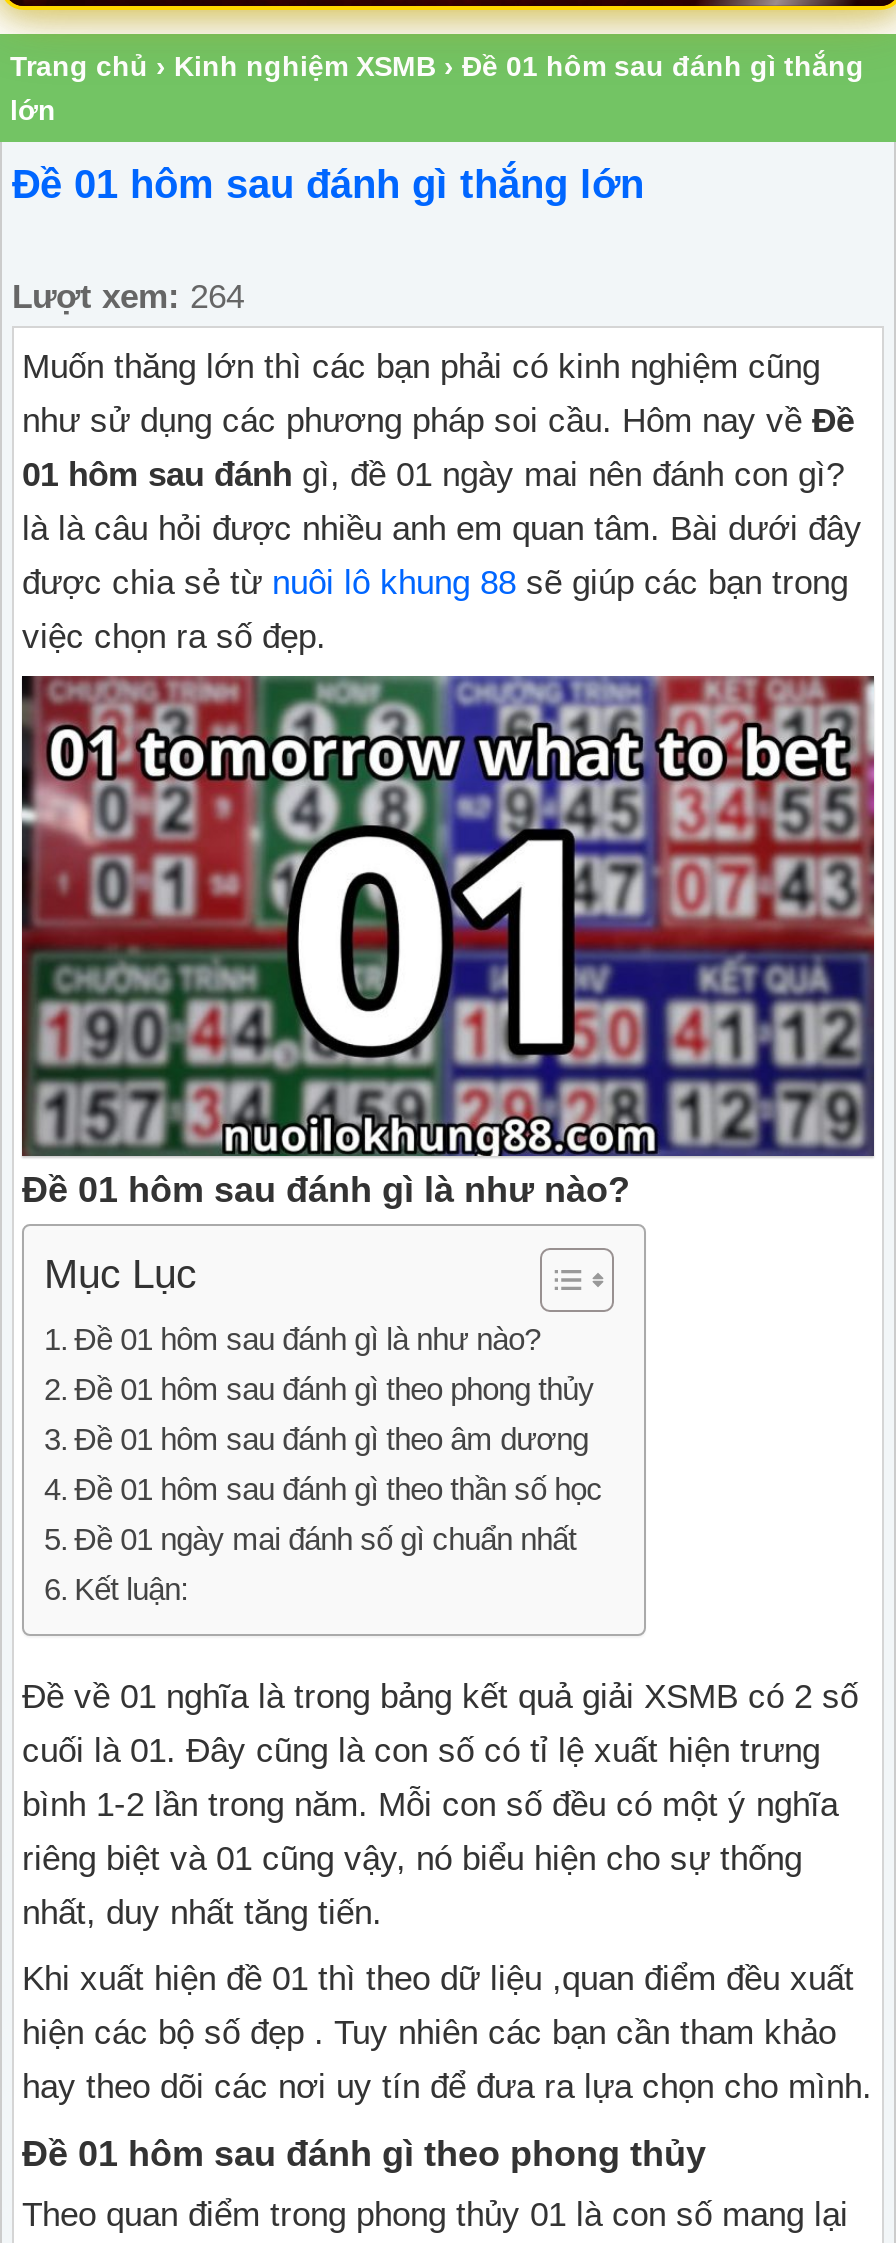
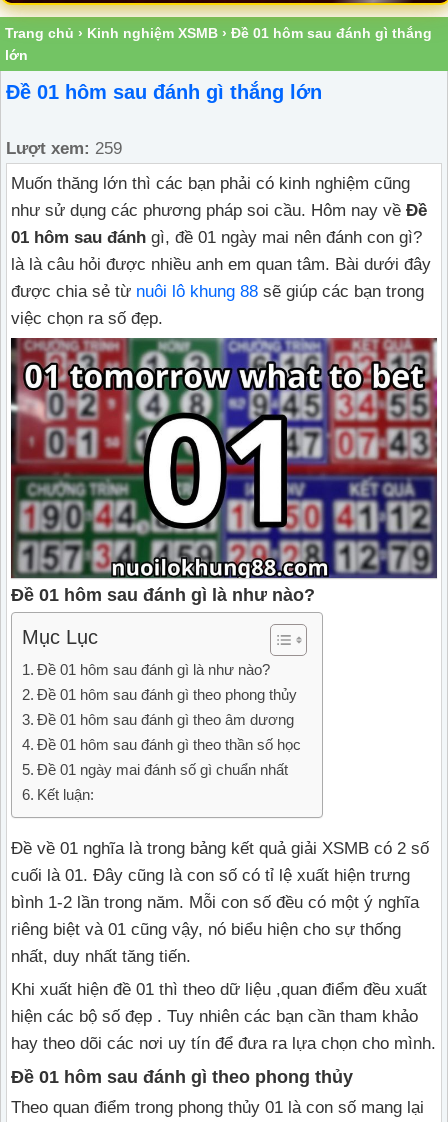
[12,279,244,317] Lượt xem: 264 -> [6,139,122,158] Lượt xem: 259

